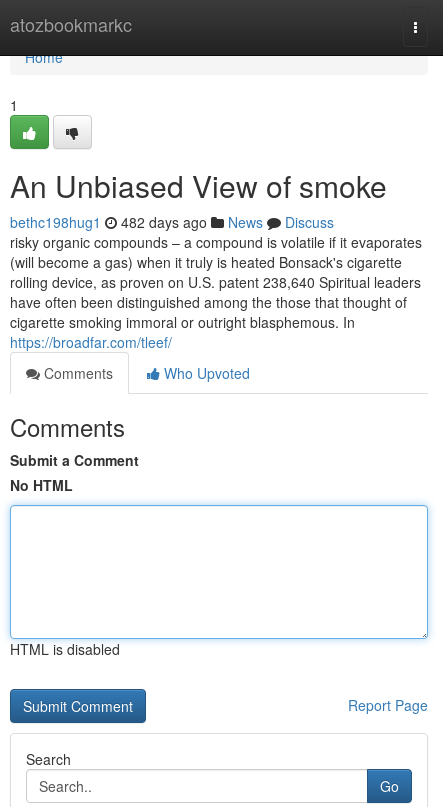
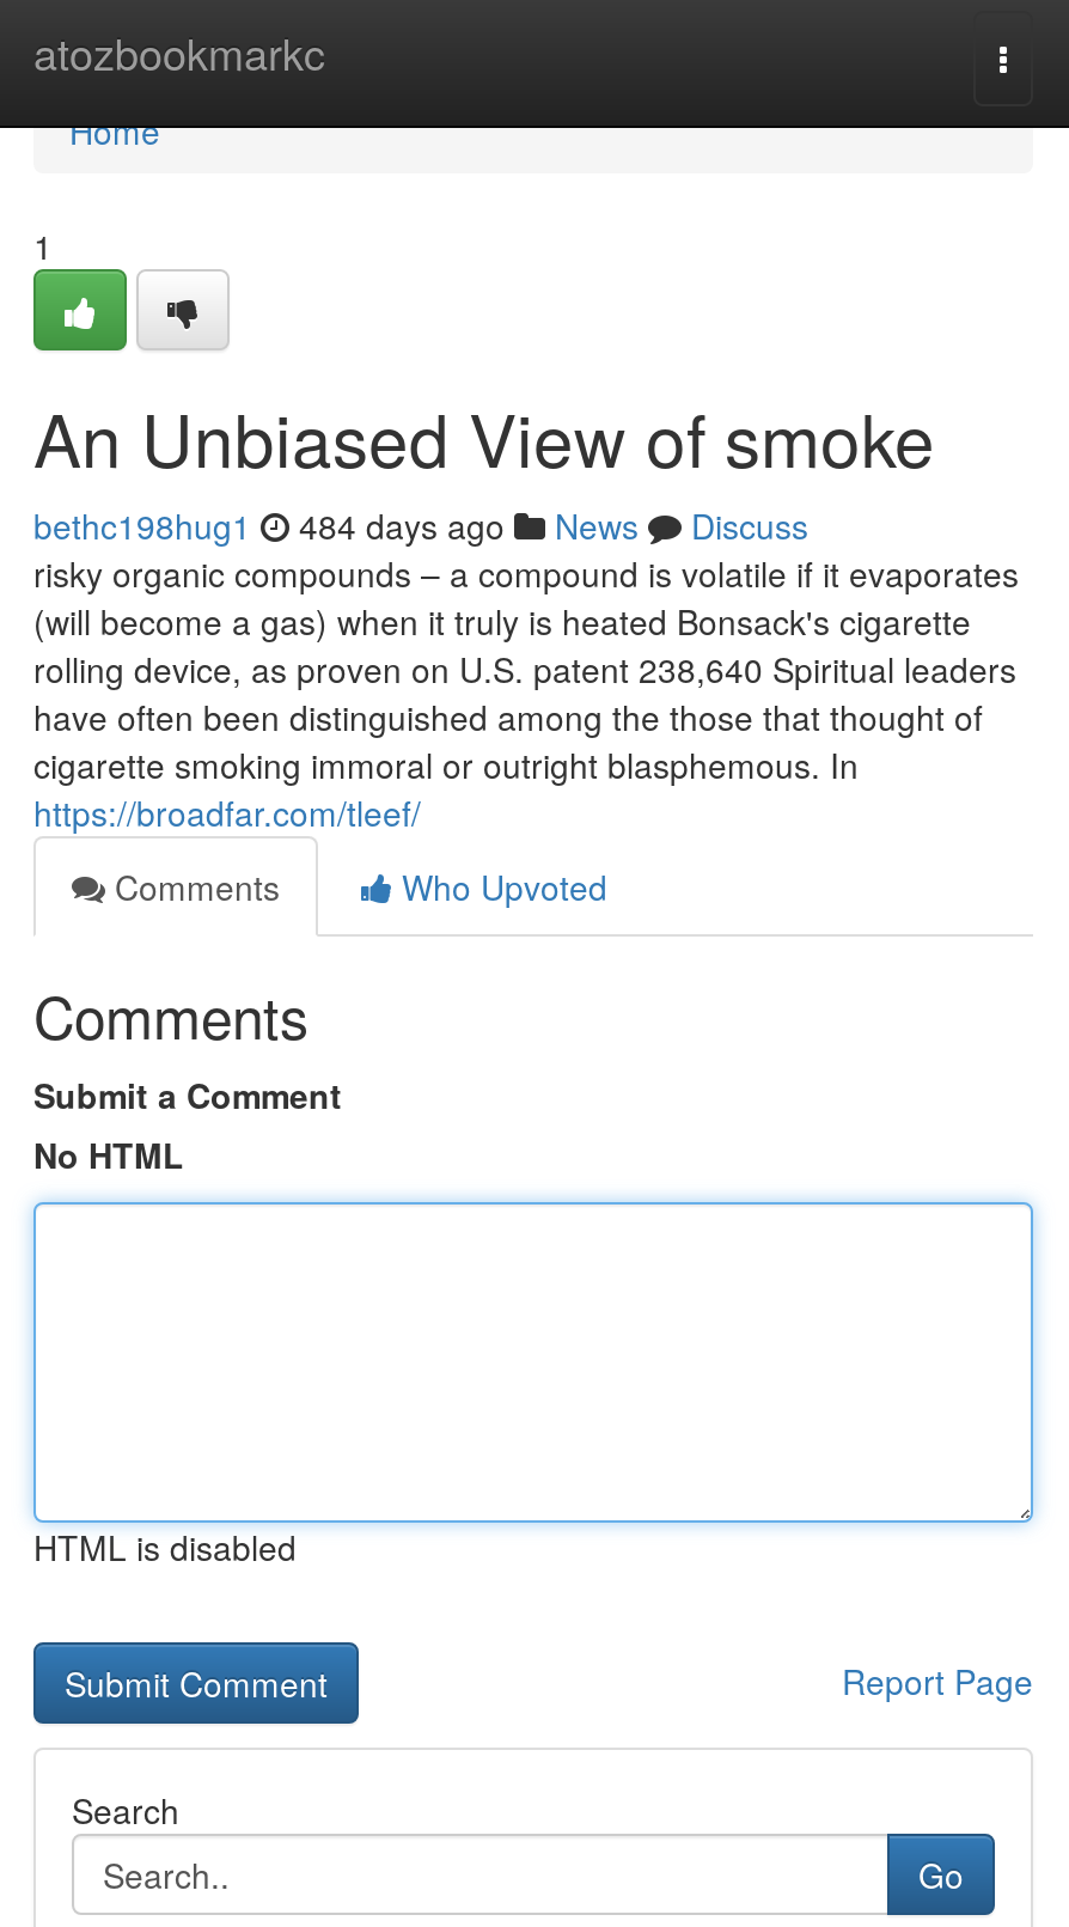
[10,212,334,232] bethc198hug1 482 days ago News Discuss -> [33,501,808,549] bethc198hug1 484 days ago News Discuss

